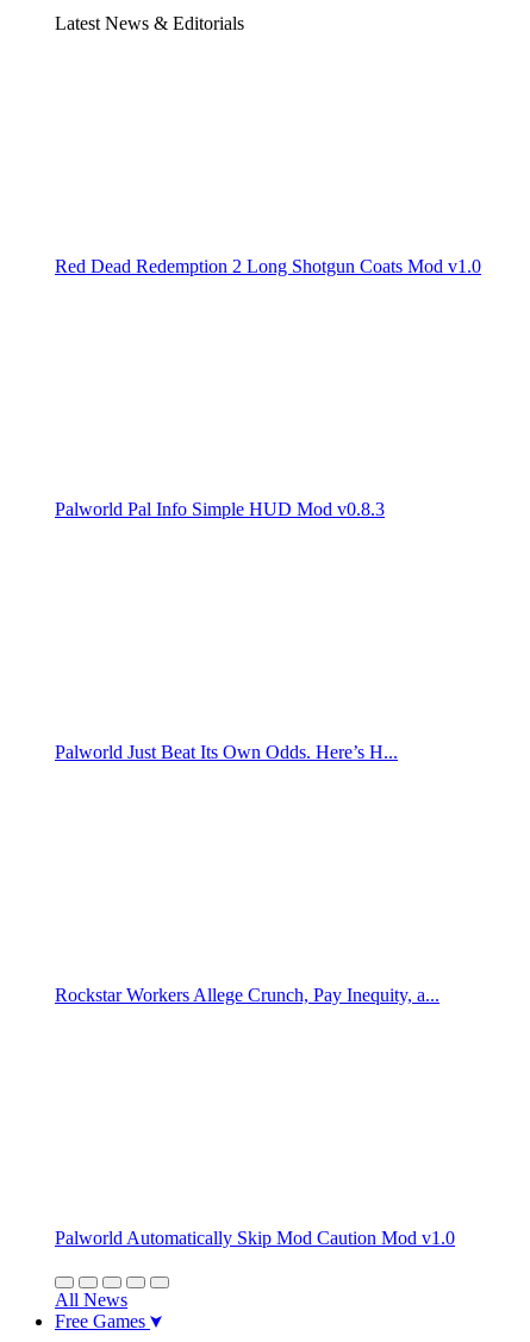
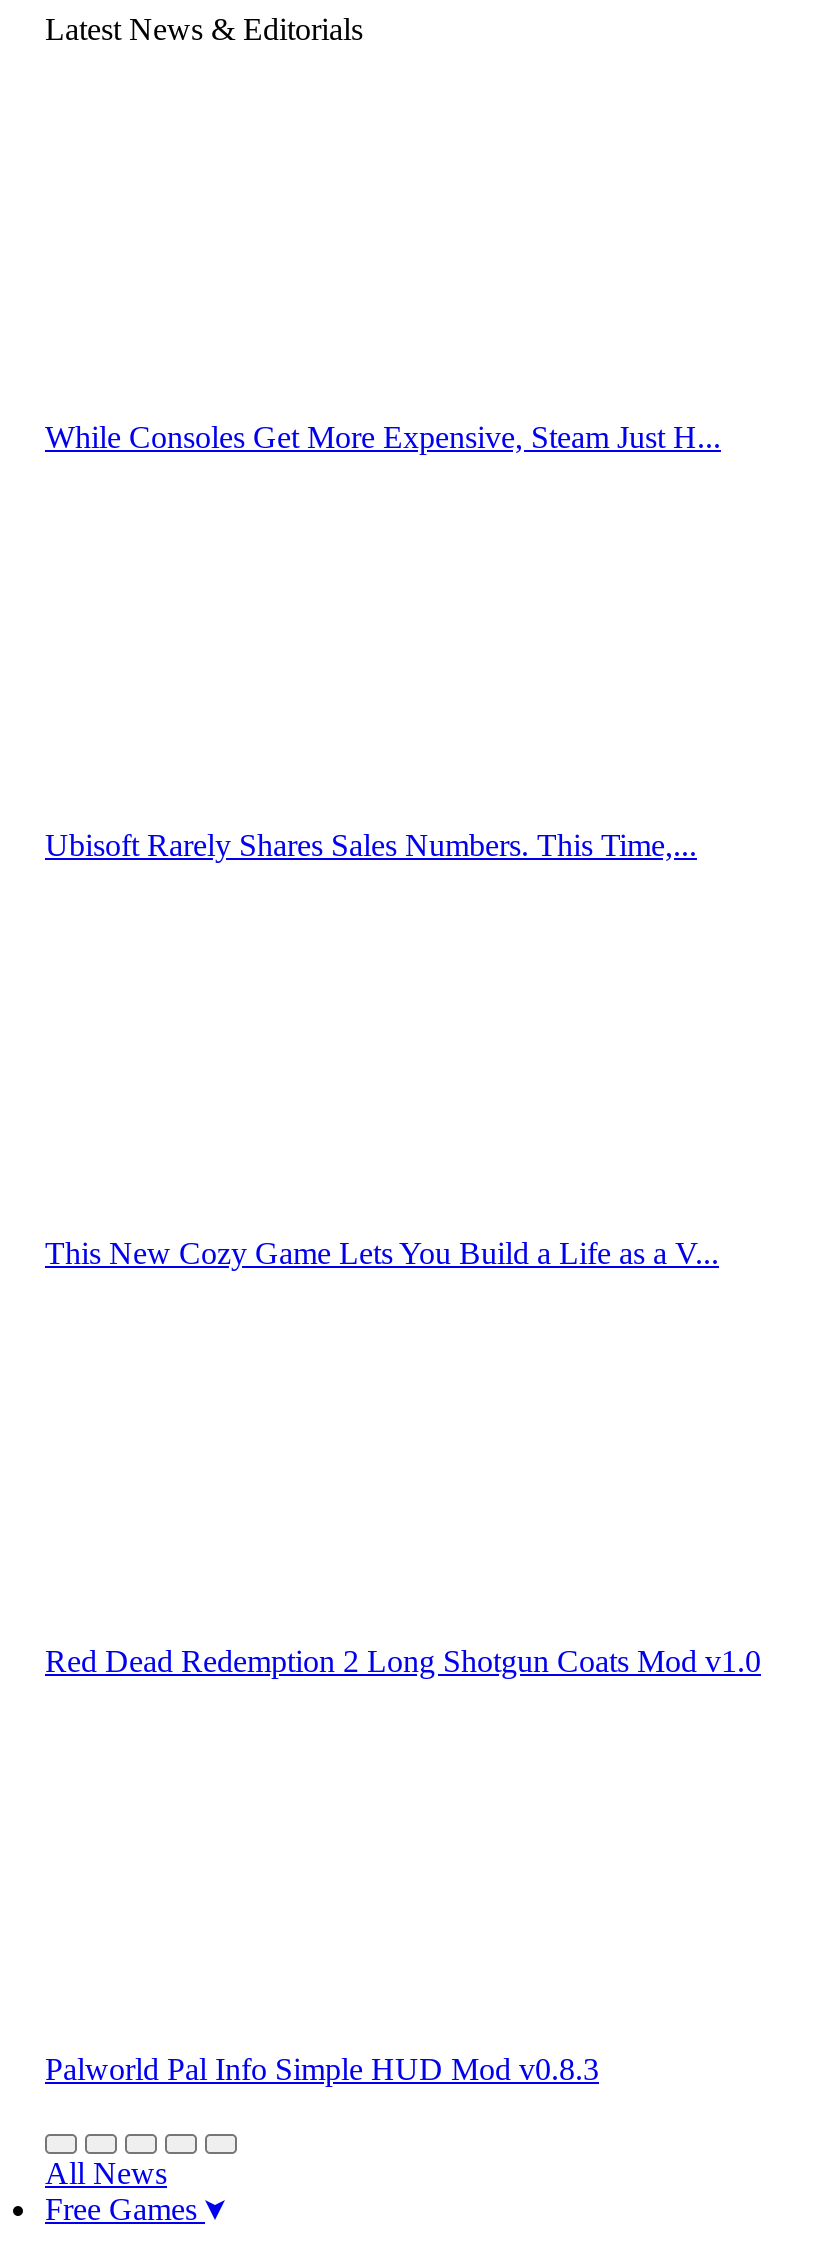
none -> [45,420,721,454] While Consoles Get More Expensive, Steam Just H...
none -> [45,828,697,862] Ubisoft Rarely Shares Sales Numbers. This Time,...
none -> [45,1236,719,1270] This New Cozy Game Lets You Build a Life as a V...
moved [55,256,481,519] -> [45,1644,761,2086]: Red Dead Redemption 2 Long Shotgun Coats Mod v1.0 | Palworld Pal Info Simple HUD Mod v0.8.3
[55,742,398,762] Palworld Just Beat Its Own Odds. Here’s H... -> none
[55,985,439,1005] Rockstar Workers Allege Crunch, Pay Inequity, a... -> none
[55,1228,455,1248] Palworld Automatically Skip Mod Caution Mod v1.0 -> none

